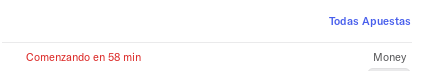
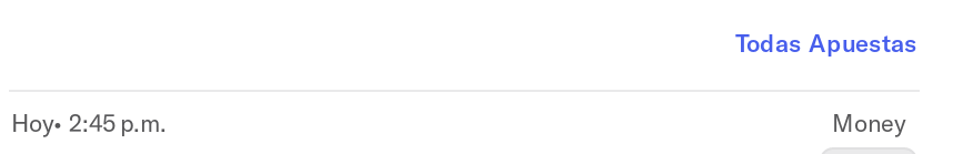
[26,50,141,64] Comenzando en 58 min -> [11,107,167,138] Hoy• 2:45 p.m.

